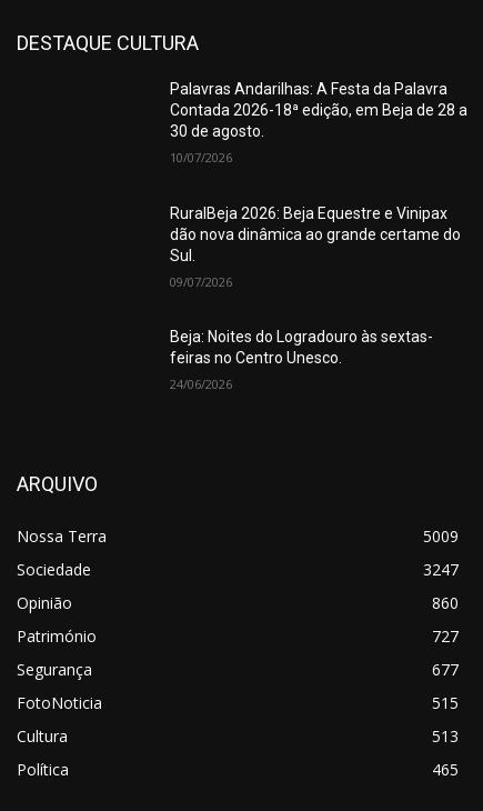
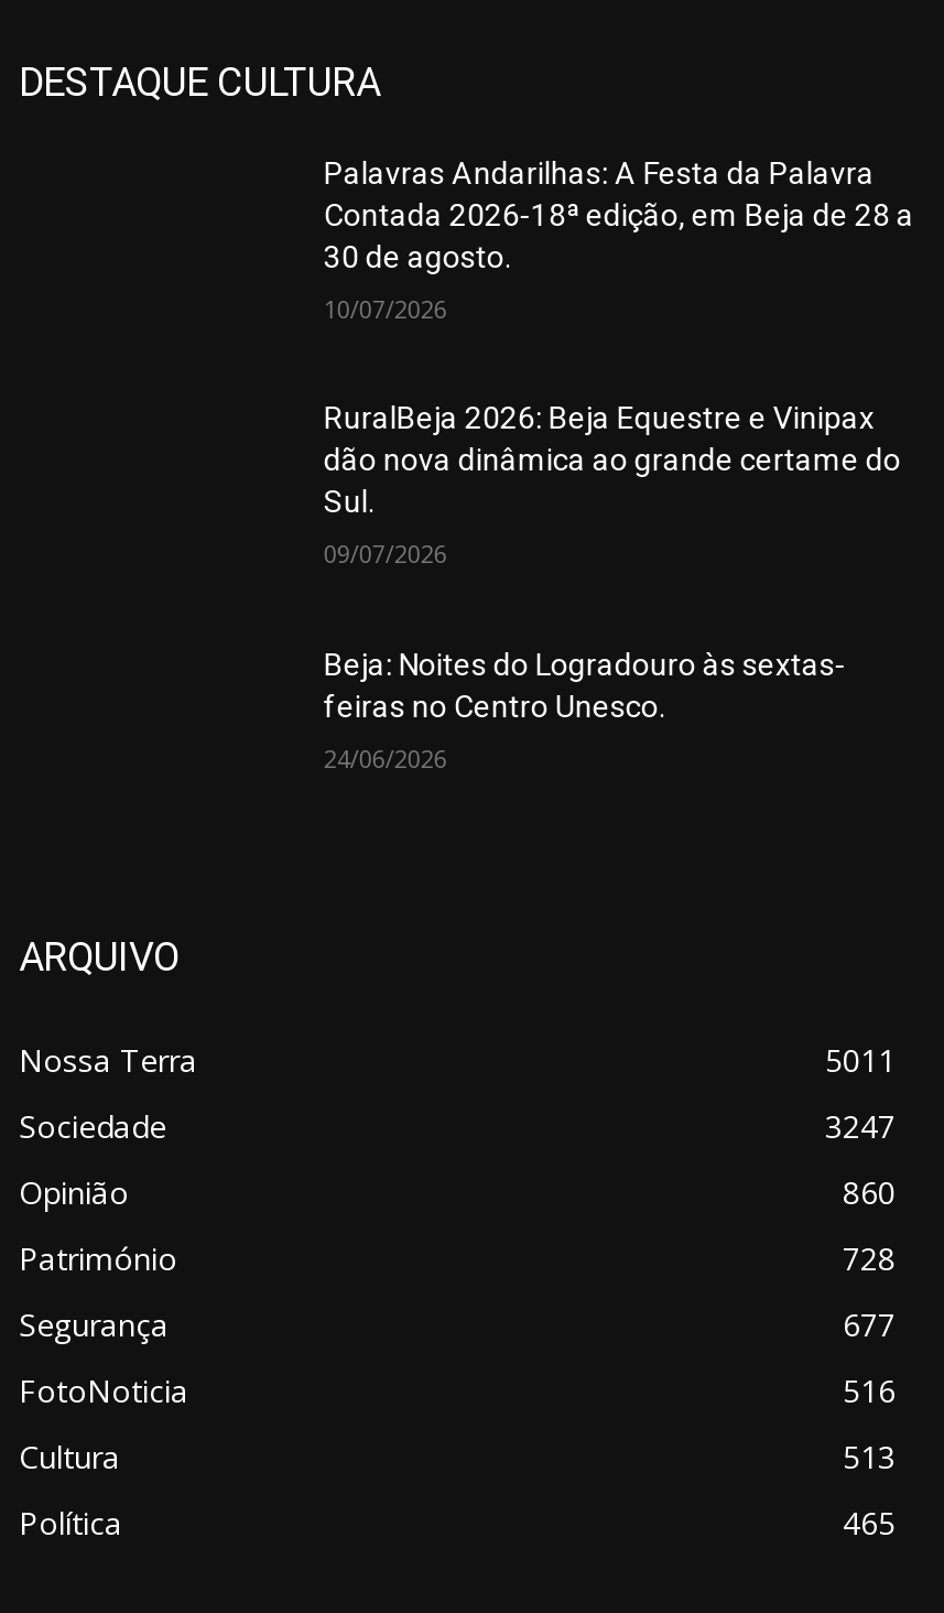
[423,525,459,547] 5009 -> [825,1038,896,1080] 5011
[432,625,459,647] 727 -> [843,1236,896,1278] 728
[432,692,459,713] 515 -> [843,1368,896,1410] 516

